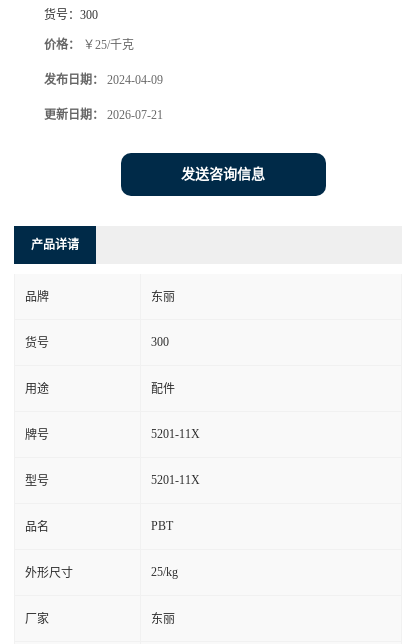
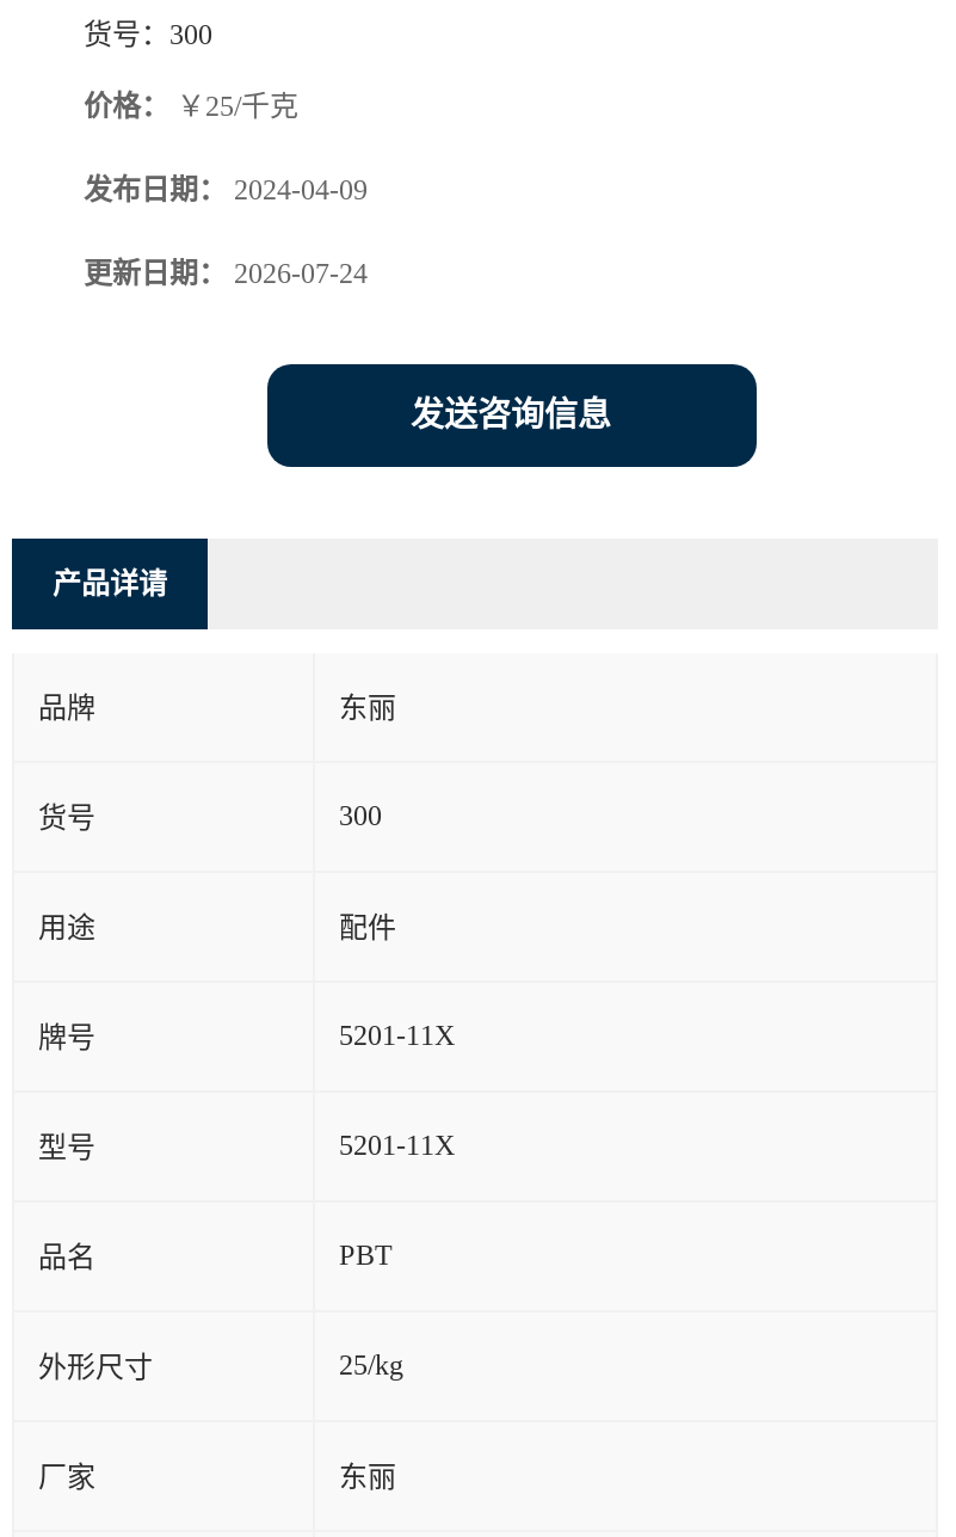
[44,108,163,122] 更新日期：2026-07-21 -> [84,256,368,289] 更新日期：2026-07-24

